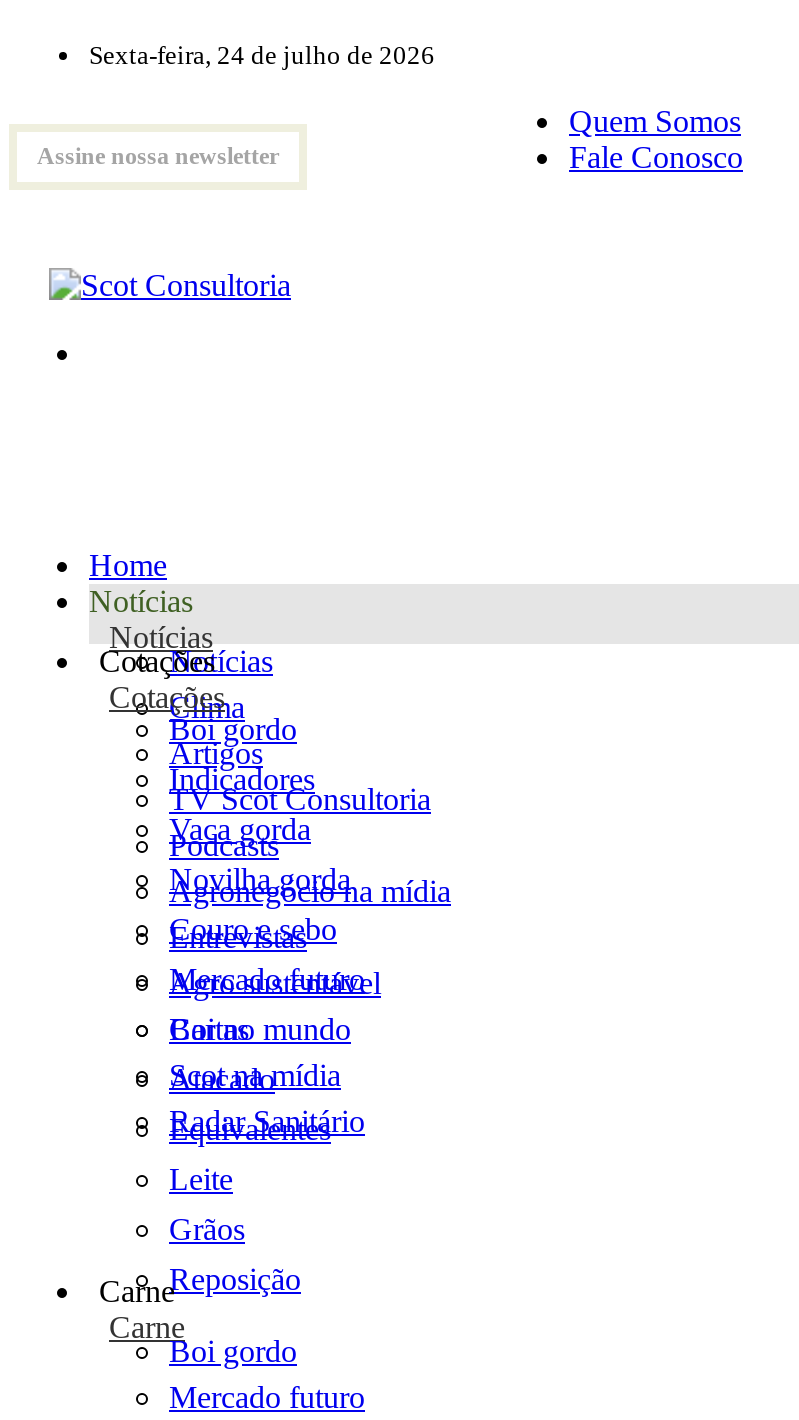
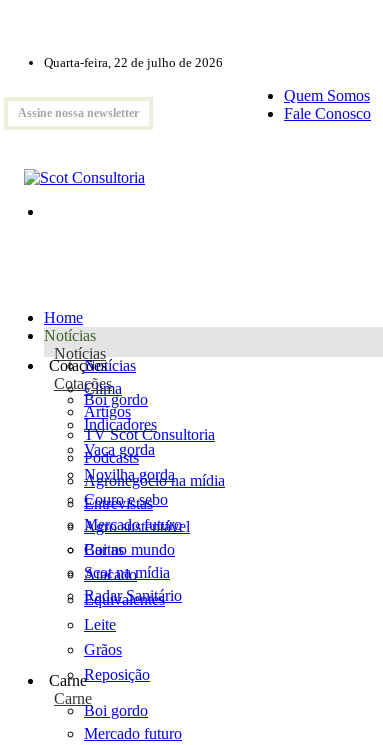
[89,40,435,70] Sexta-feira, 24 de julho de 2026 -> [44,55,223,70] Quarta-feira, 22 de julho de 2026

